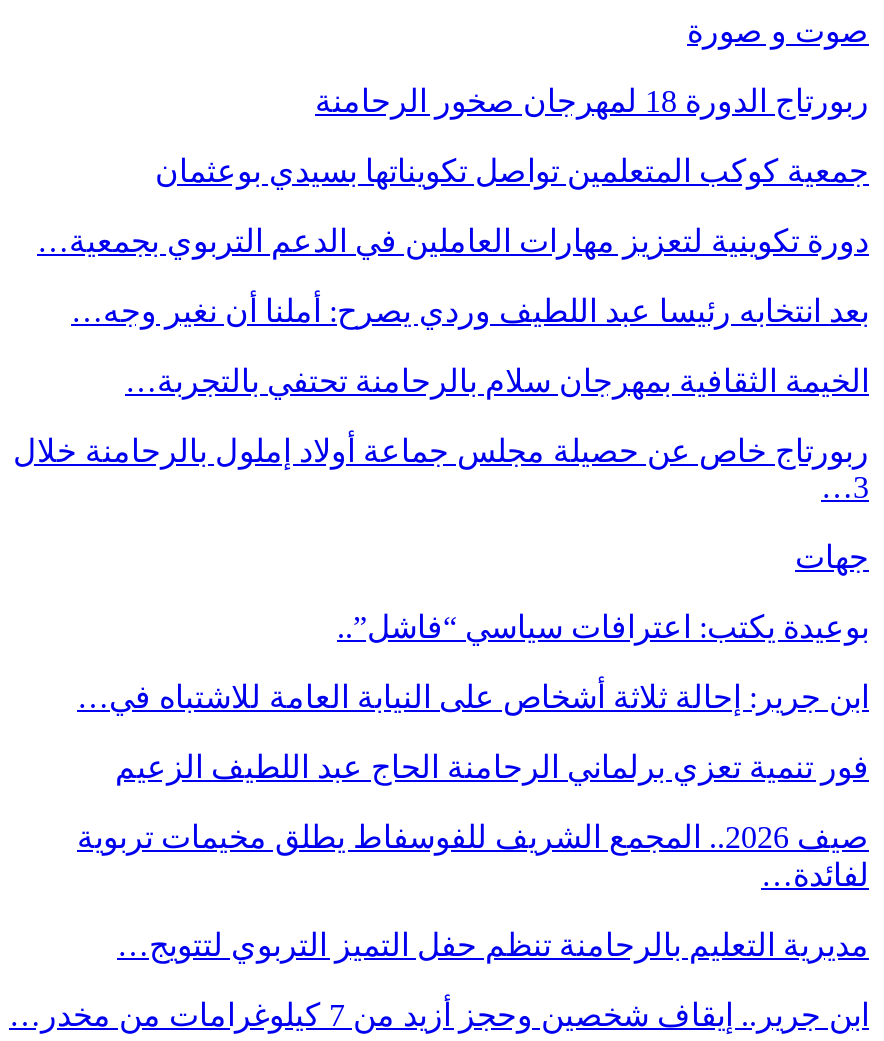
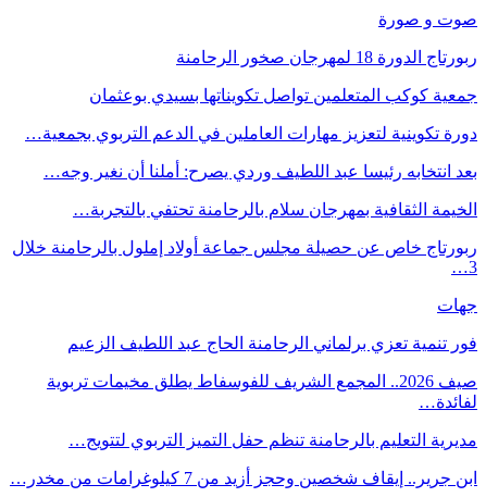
[77,609,869,713] بوعيدة يكتب: اعترافات سياسي “فاشل”.. | ابن جرير: إحالة ثلاثة أشخاص على النيابة العامة للاشتباه في… -> none

